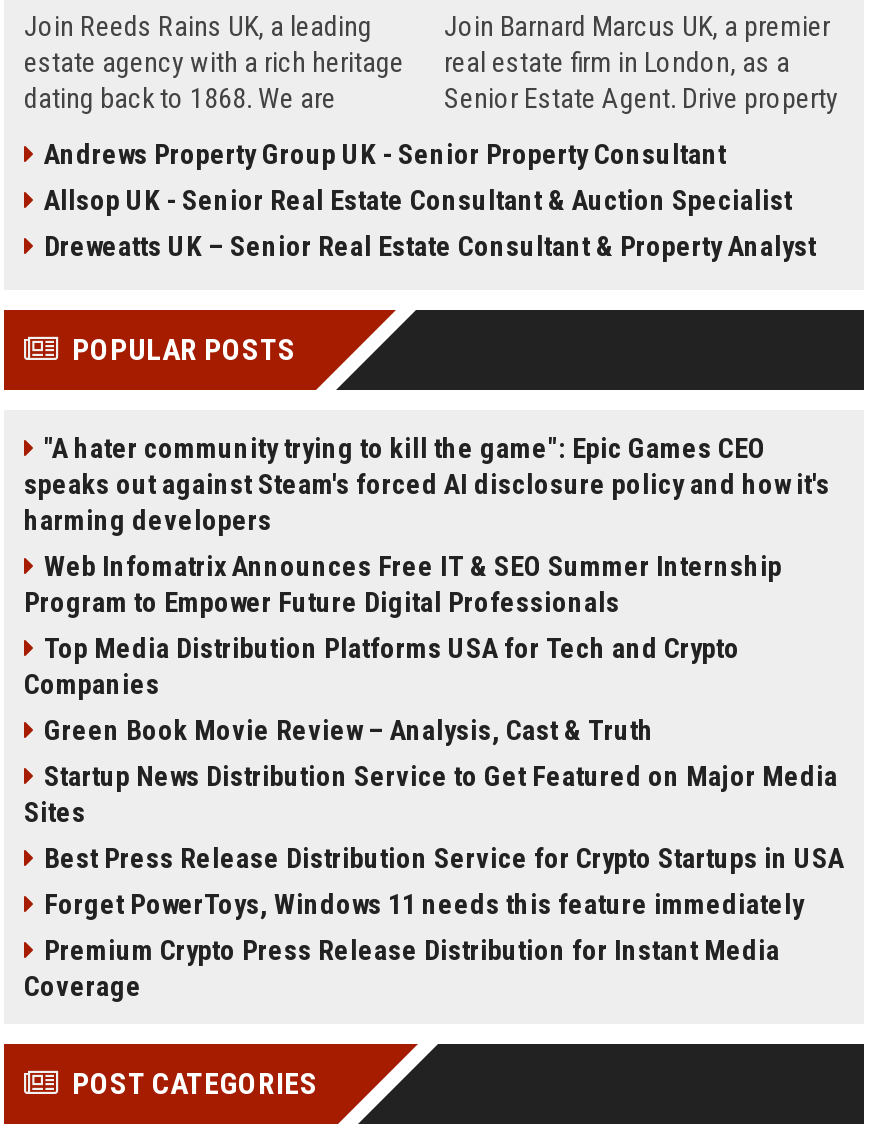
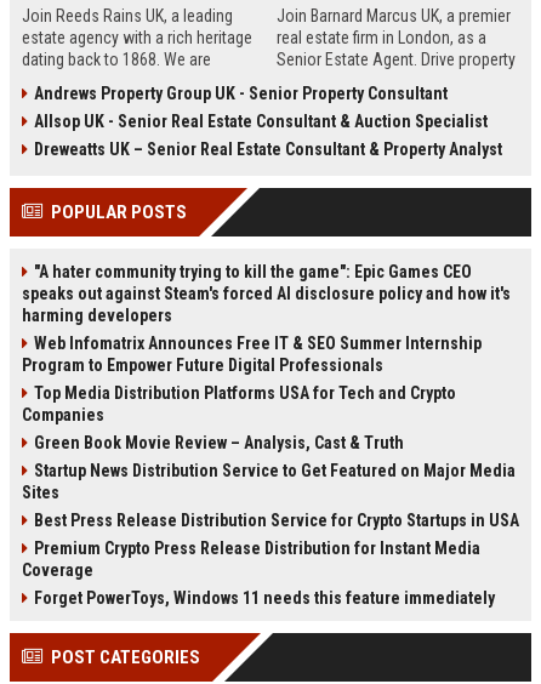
moved [44,888,804,920] -> [34,588,495,608]: Forget PowerToys, Windows 11 needs this feature immediately
moved [24,934,780,1002] -> [22,538,480,580]: Premium Crypto Press Release Distribution for Instant Media | Coverage

